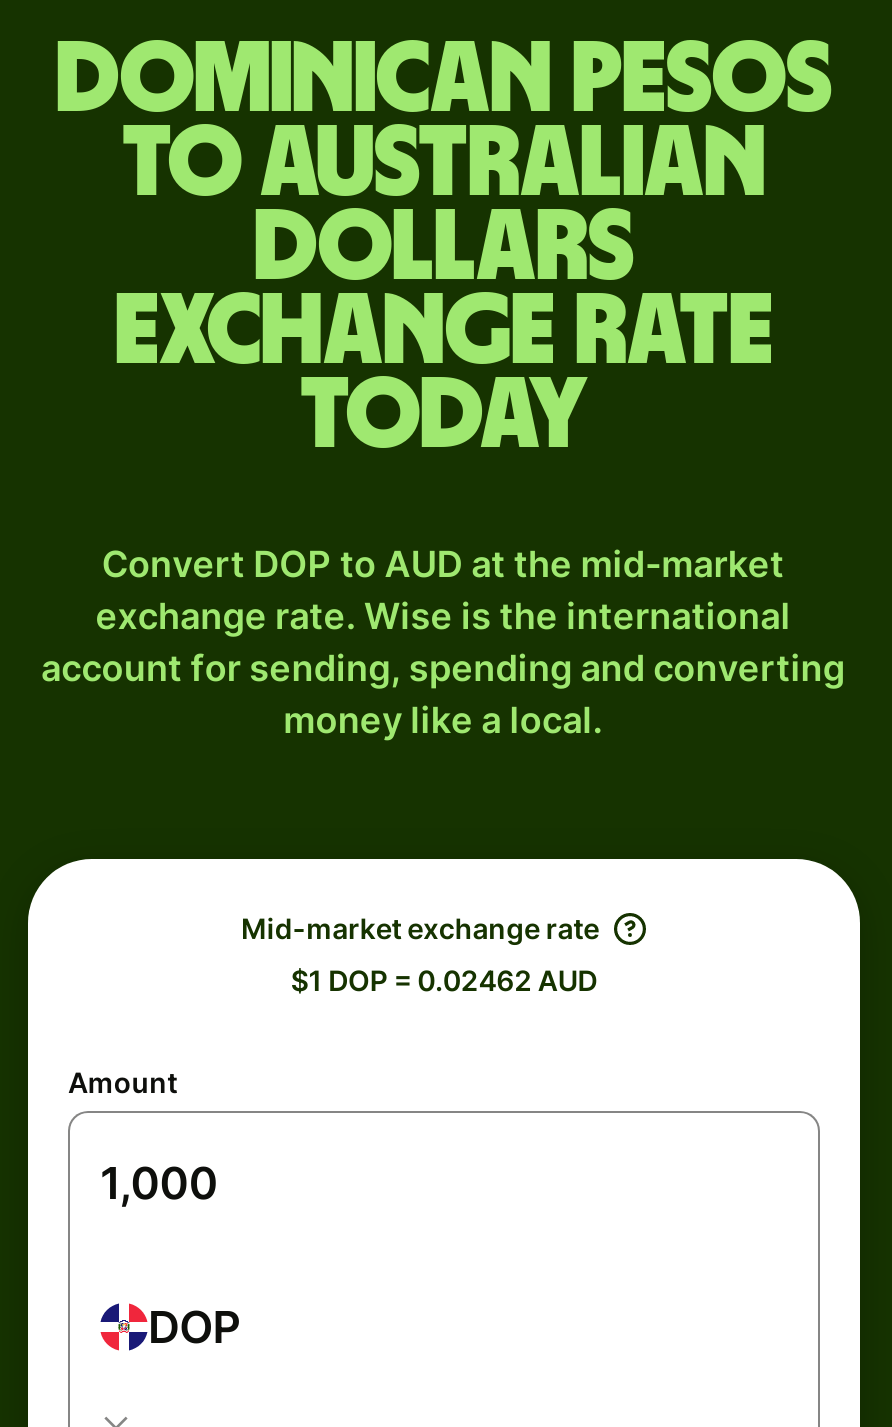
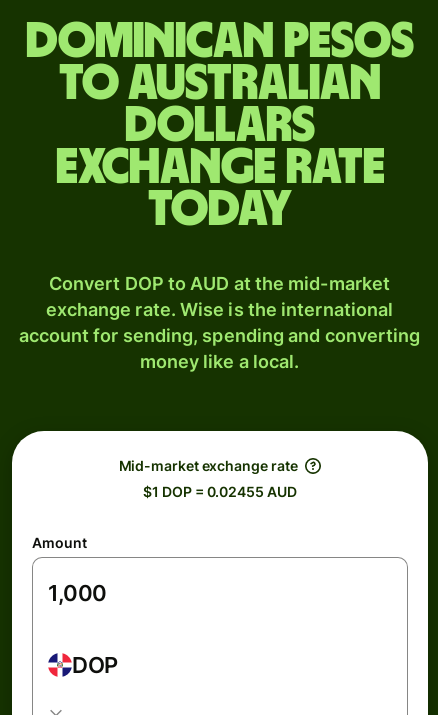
[291,963,597,997] $1 DOP = 0.02462 AUD -> [143,483,297,500] $1 DOP = 0.02455 AUD

